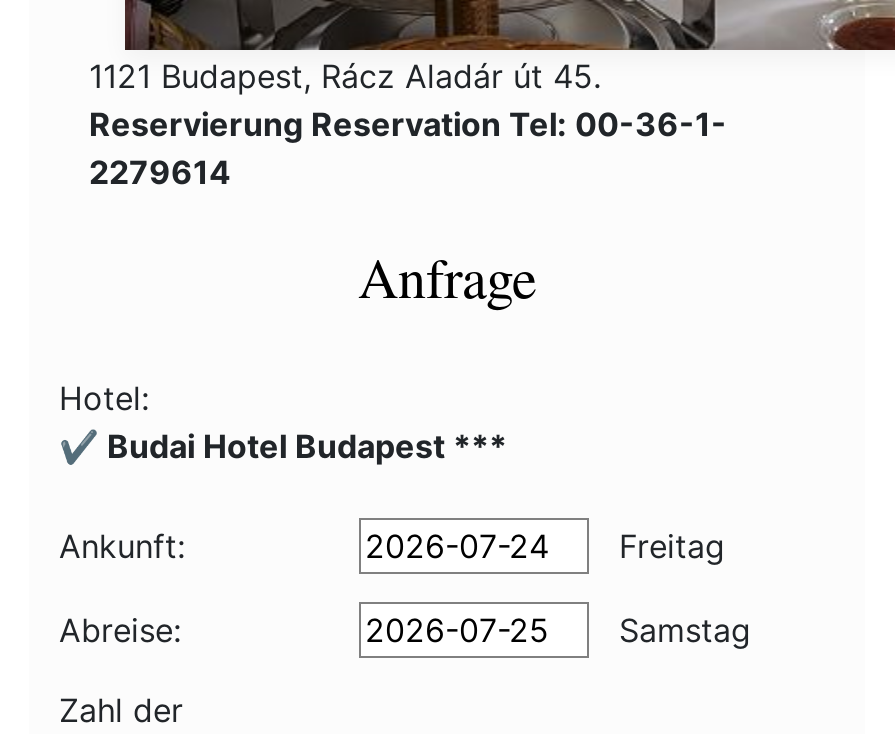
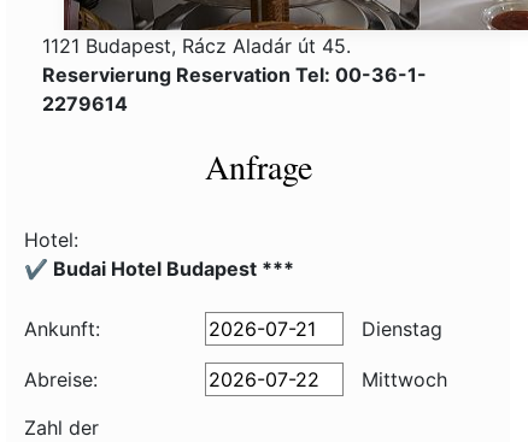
[609,526,725,566] Freitag -> [356,317,442,341] Dienstag
[609,610,751,650] Samstag -> [356,367,447,391] Mittwoch

